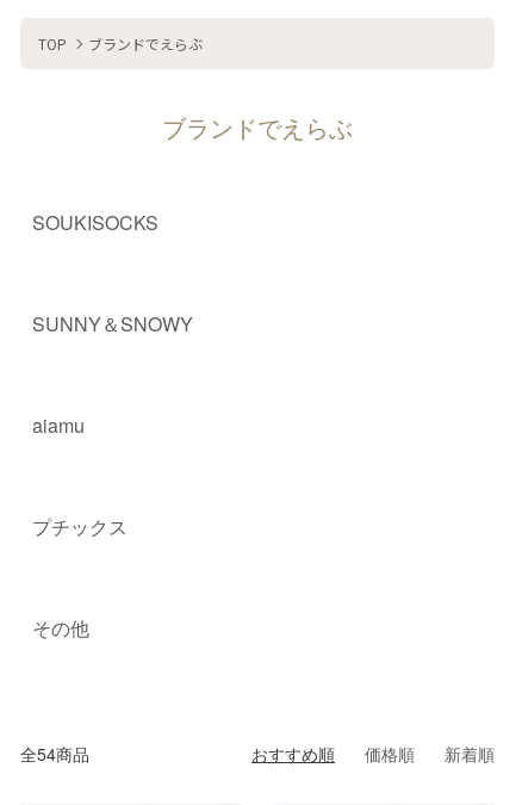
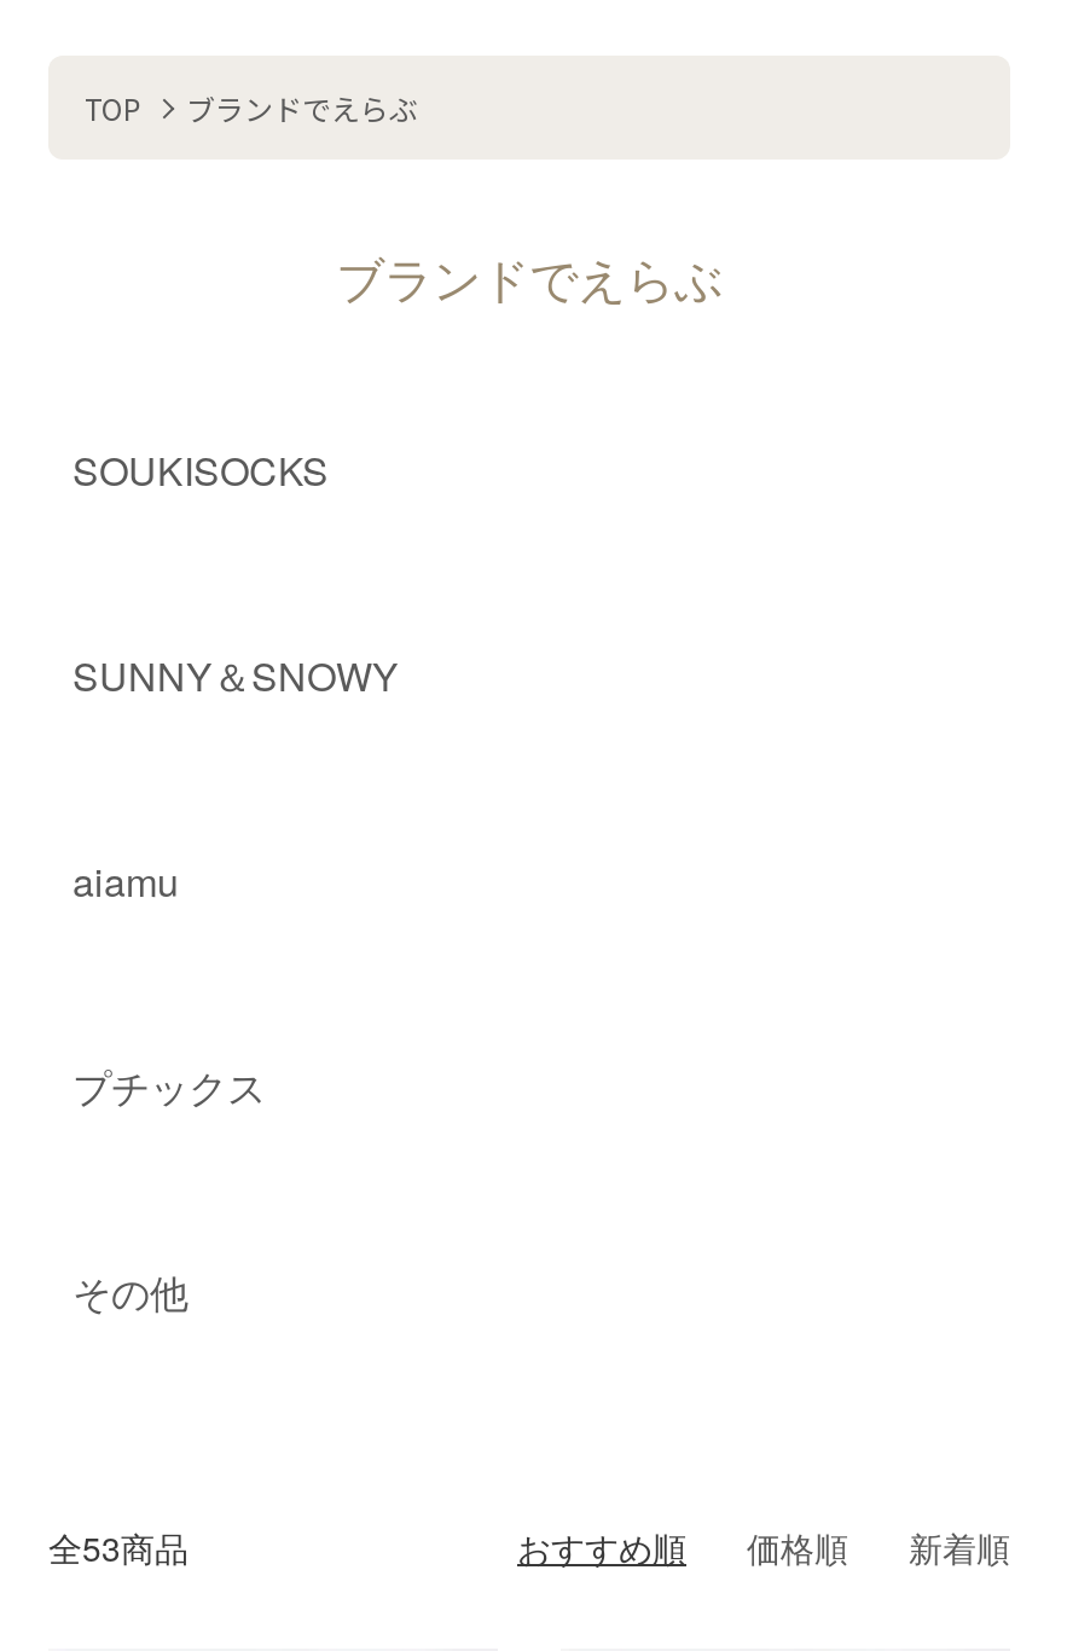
[20,742,89,766] 全54商品 -> [48,1523,189,1571] 全53商品

